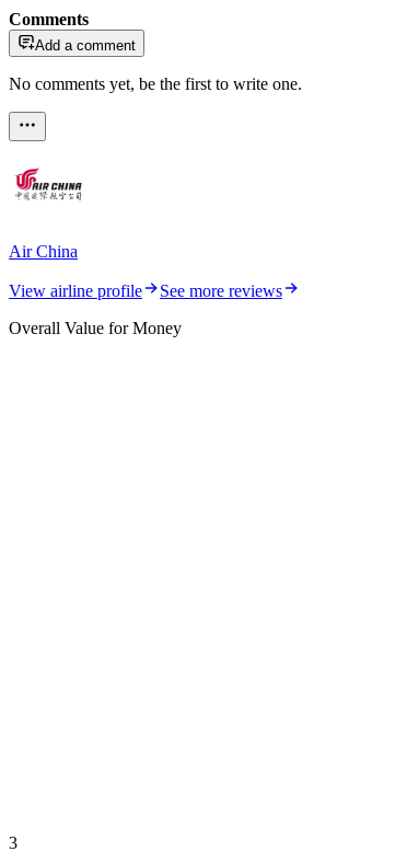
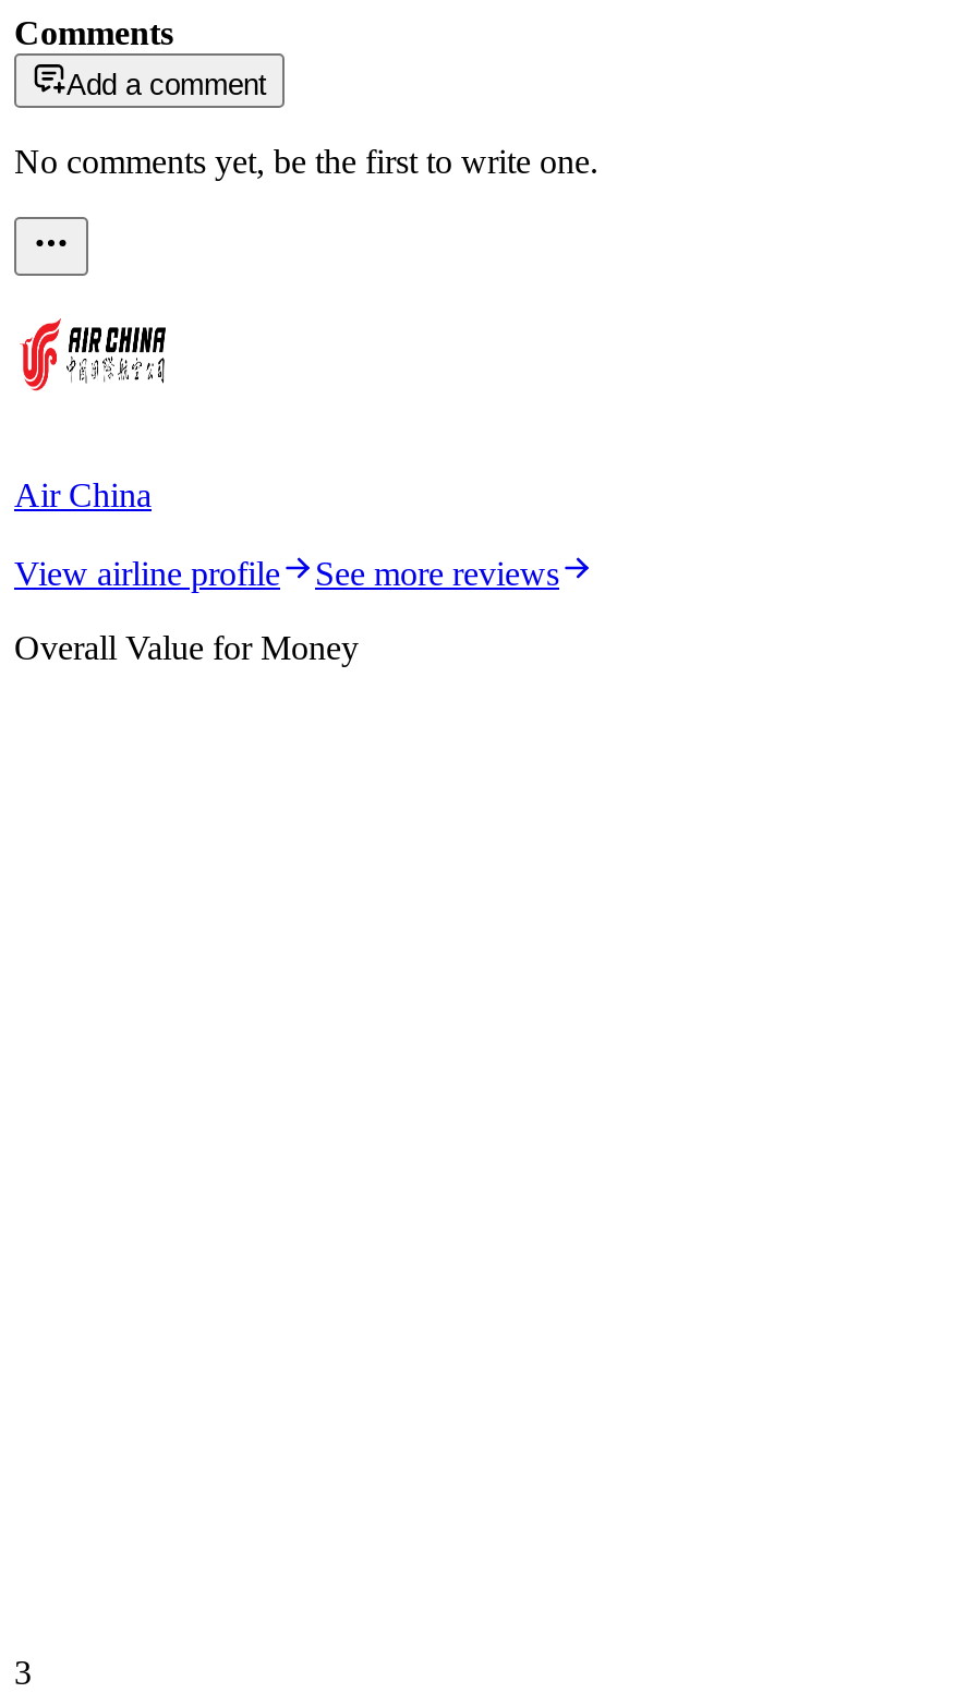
[13,163,85,202] [image] -> [19,317,169,394] [image]

